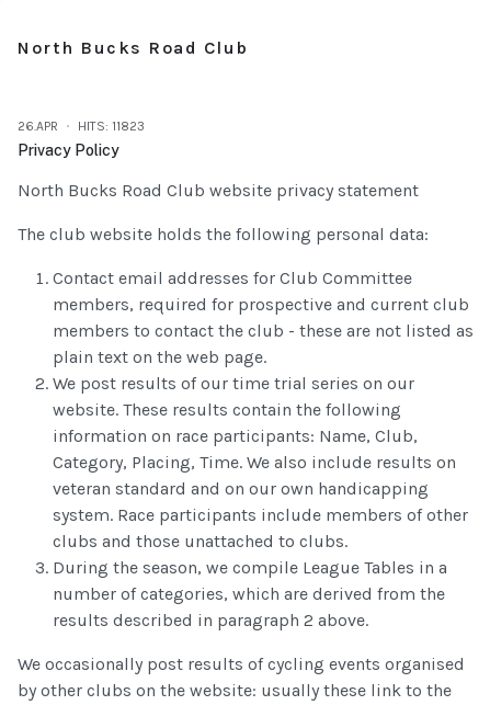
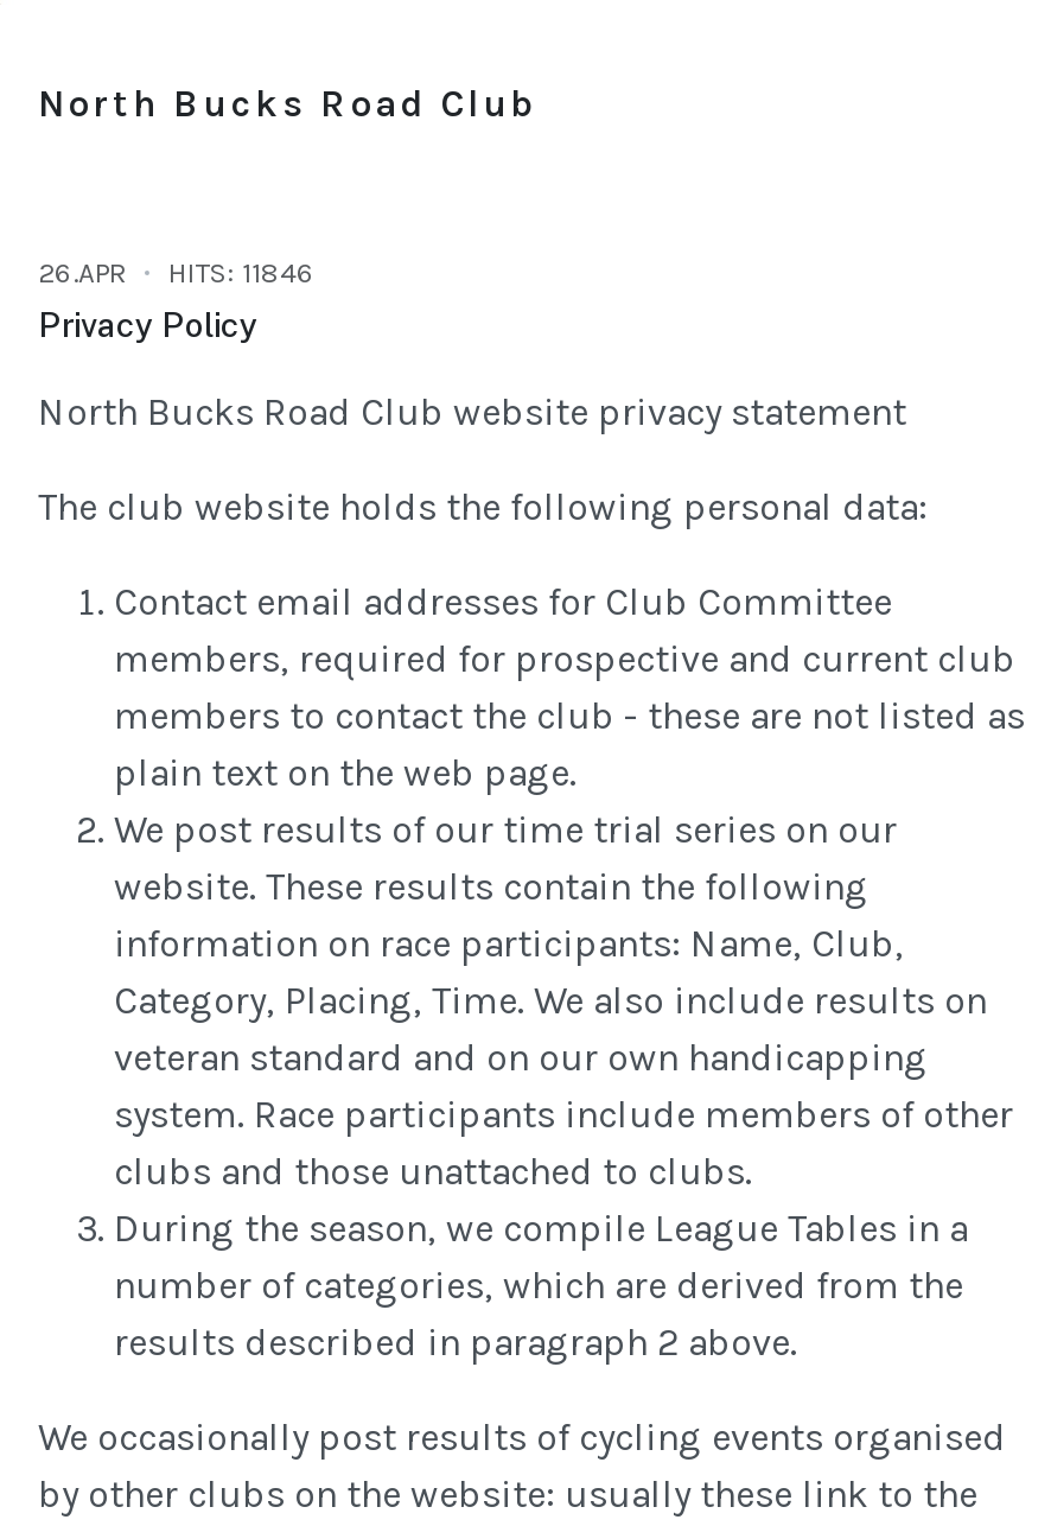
[18,119,145,134] 26.APR HITS: 11823 -> [38,257,316,290] 26.APR HITS: 11846

